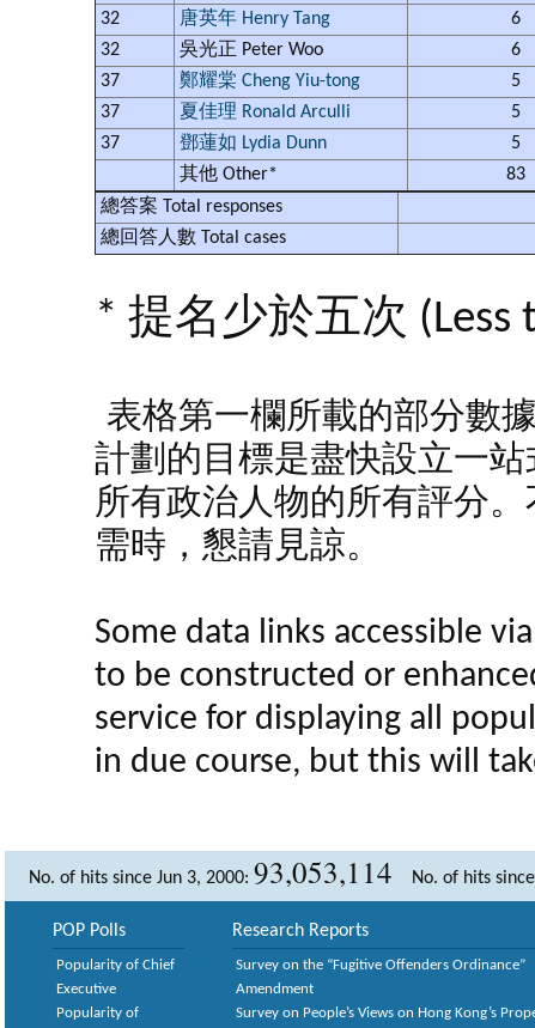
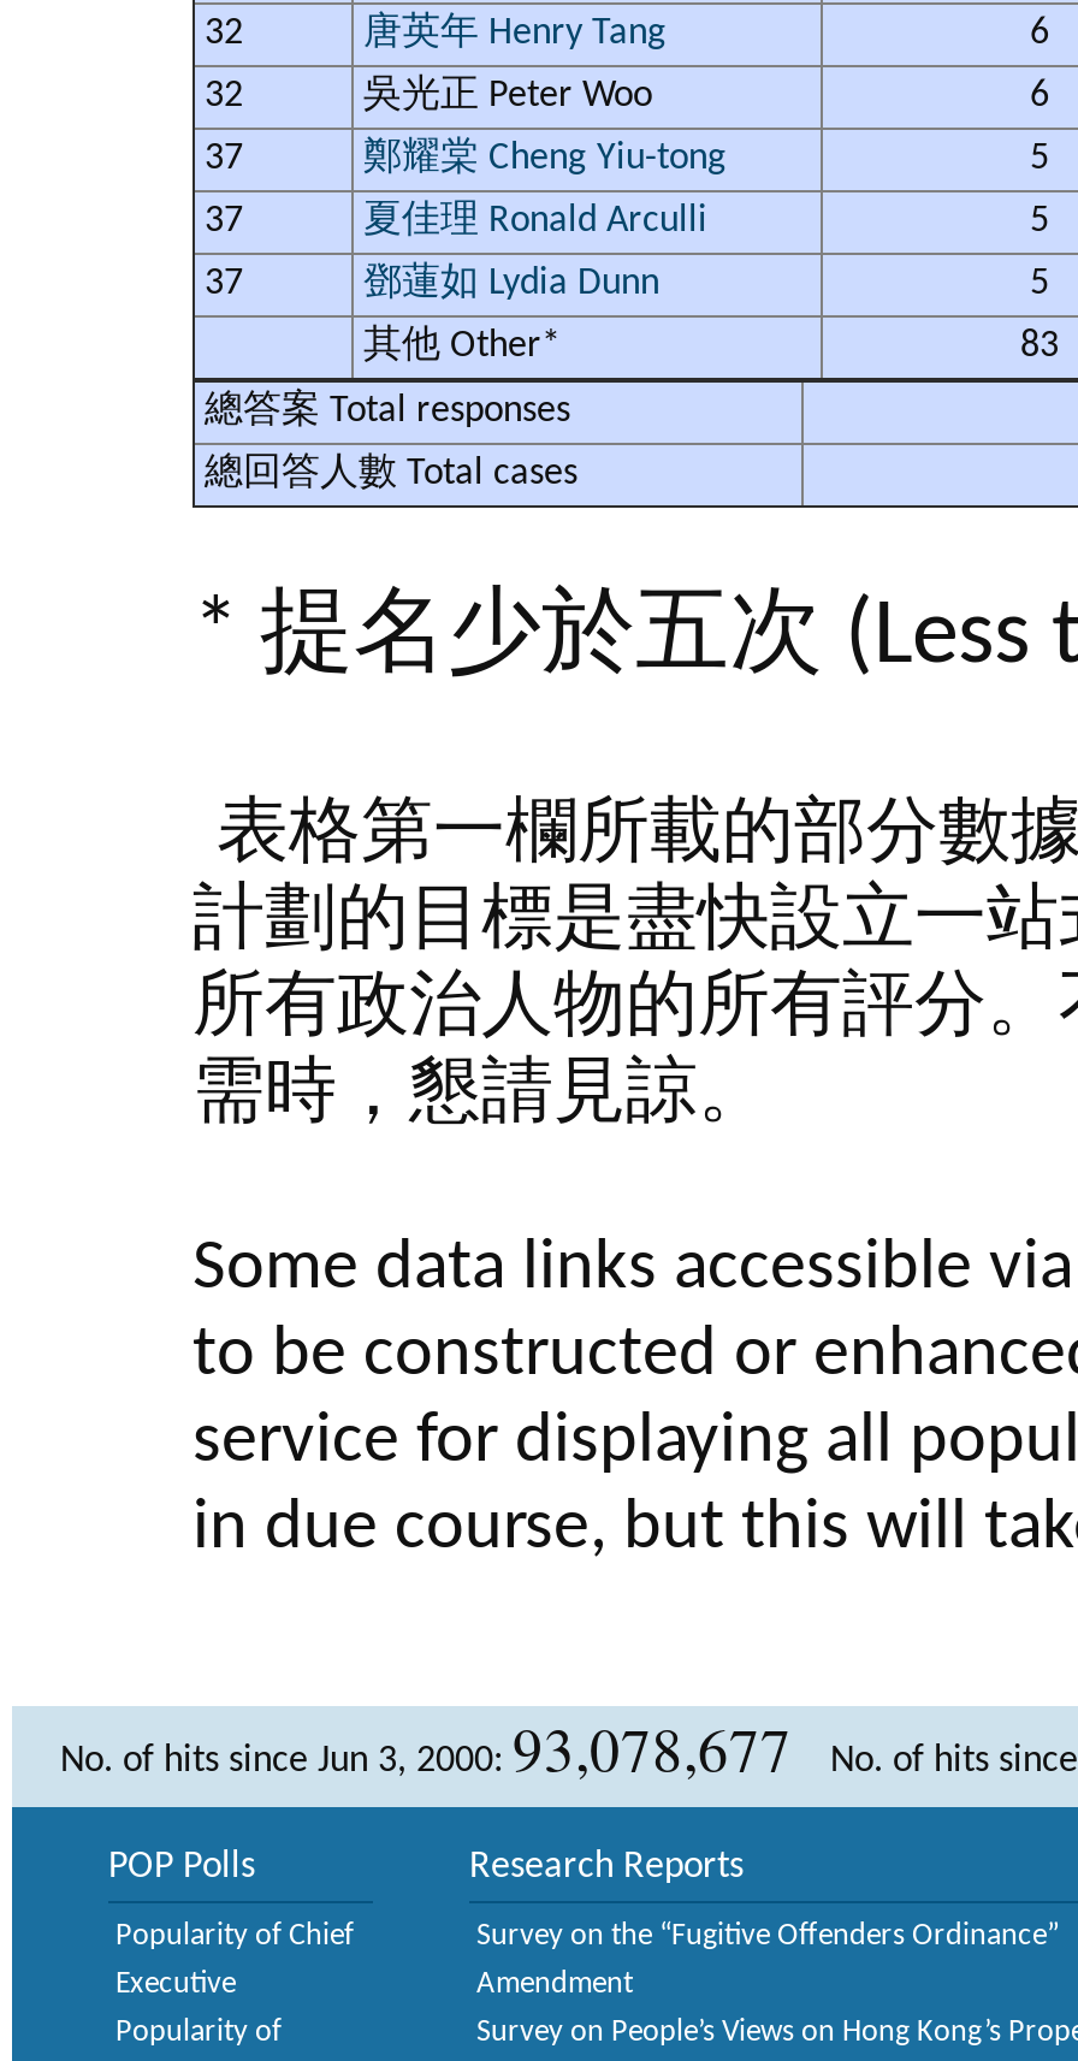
[29,852,393,892] No. of hits since Jun 3, 2000:93,053,114 -> [60,1708,792,1788] No. of hits since Jun 3, 2000:93,078,677

